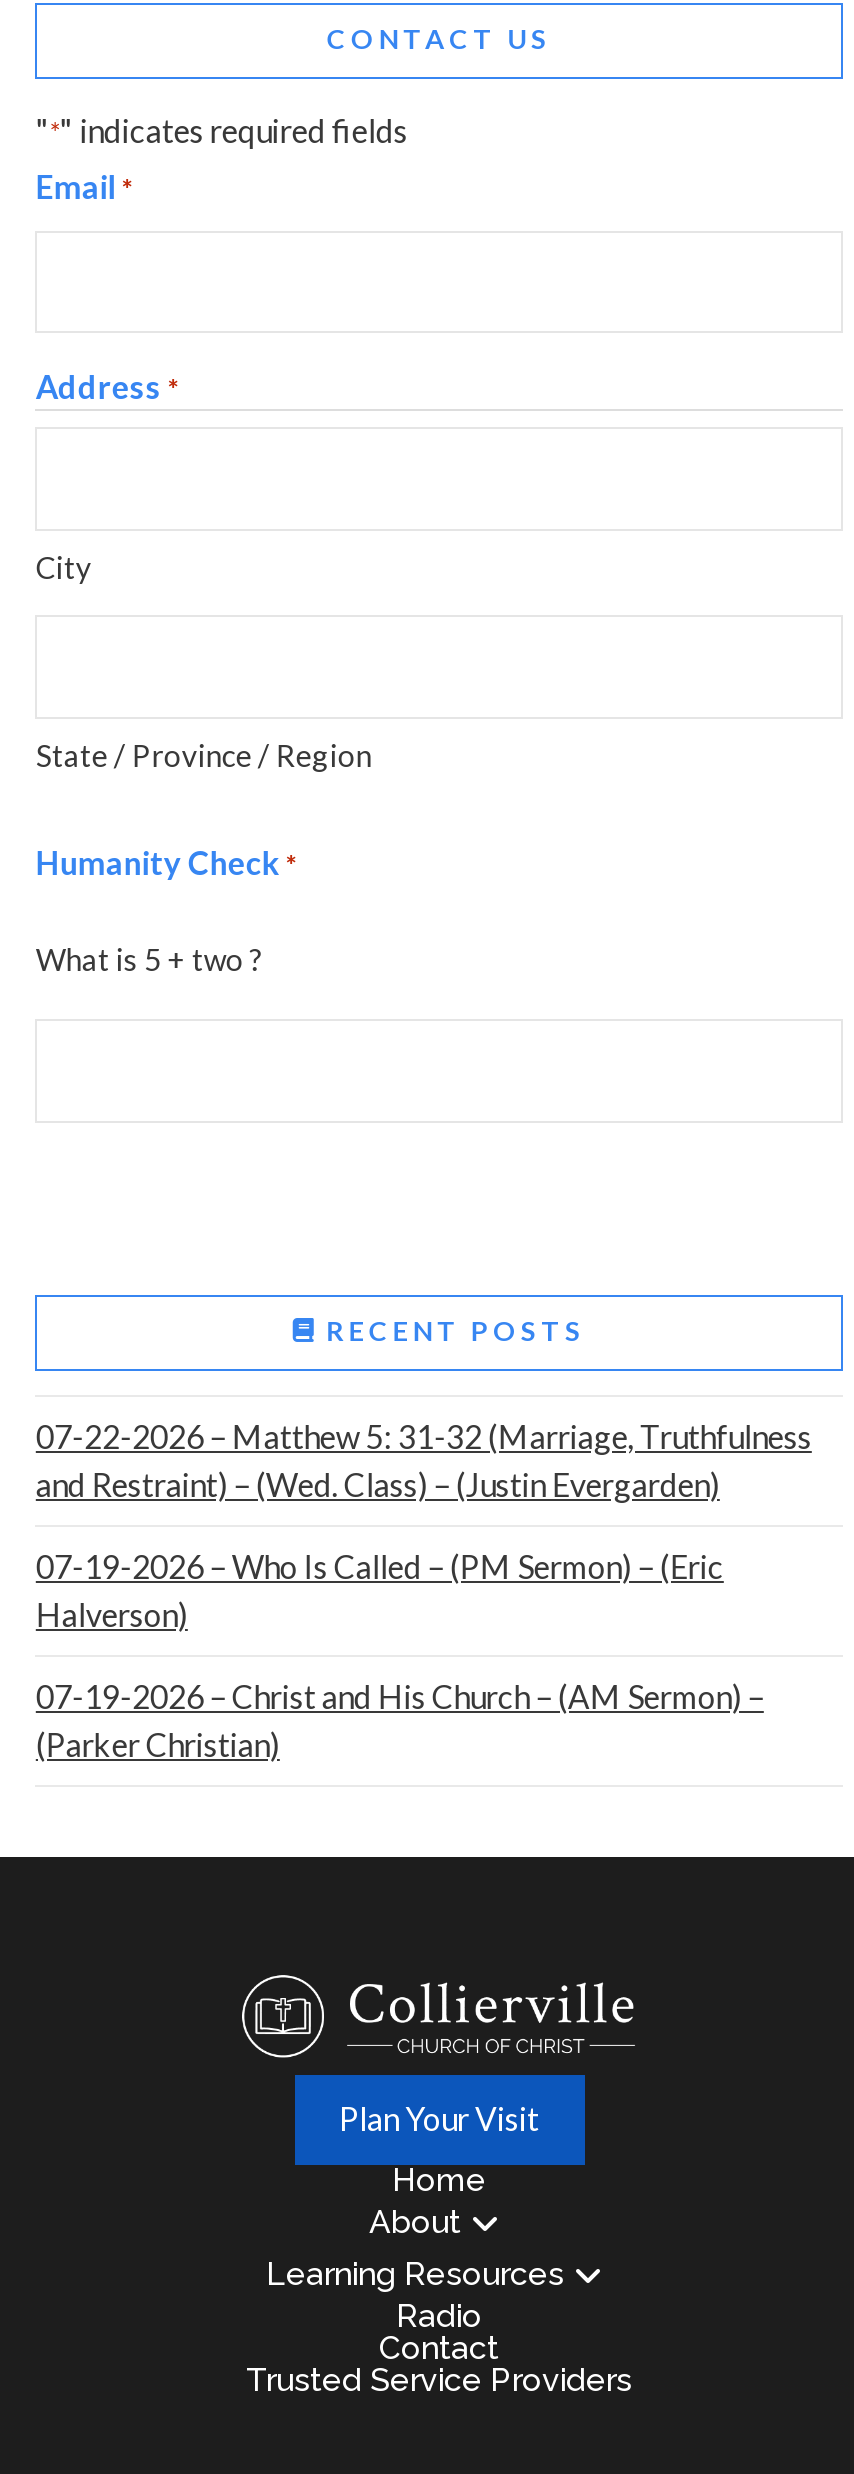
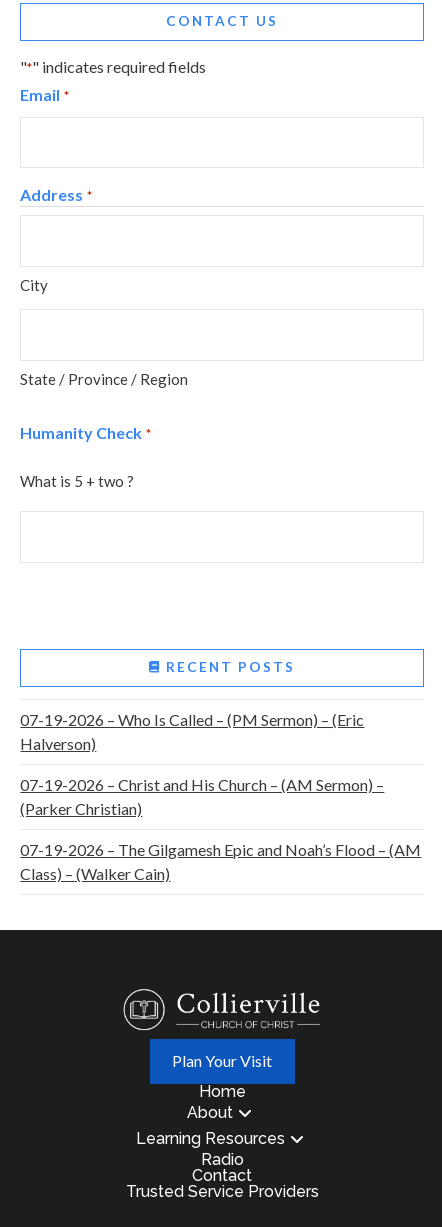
[36,1417,812,1503] 07-22-2026 – Matthew 5: 31-32 (Marriage, Truthfulness | and Restraint) – (Wed. Class) – (Justin Evergarden) -> none
moved [36,1547,764,1763] -> [20,710,384,818]: 07-19-2026 – Who Is Called – (PM Sermon) – (Eric | Halverson) | 07-19-2026 – Christ and His Church – (AM Sermon) – | (Parker Christian)
none -> [20,840,421,883] 07-19-2026 – The Gilgamesh Epic and Noah’s Flood – (AM | Class) – (Walker Cain)

